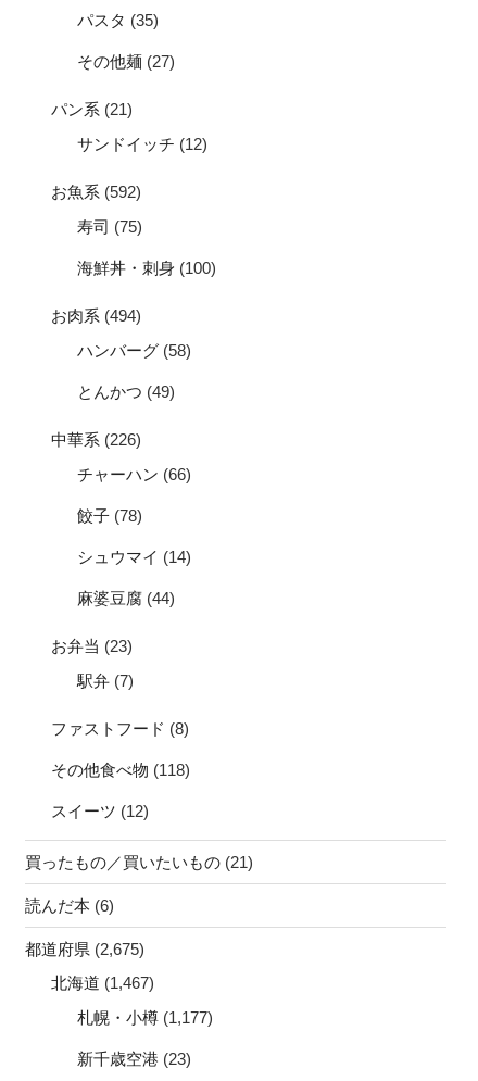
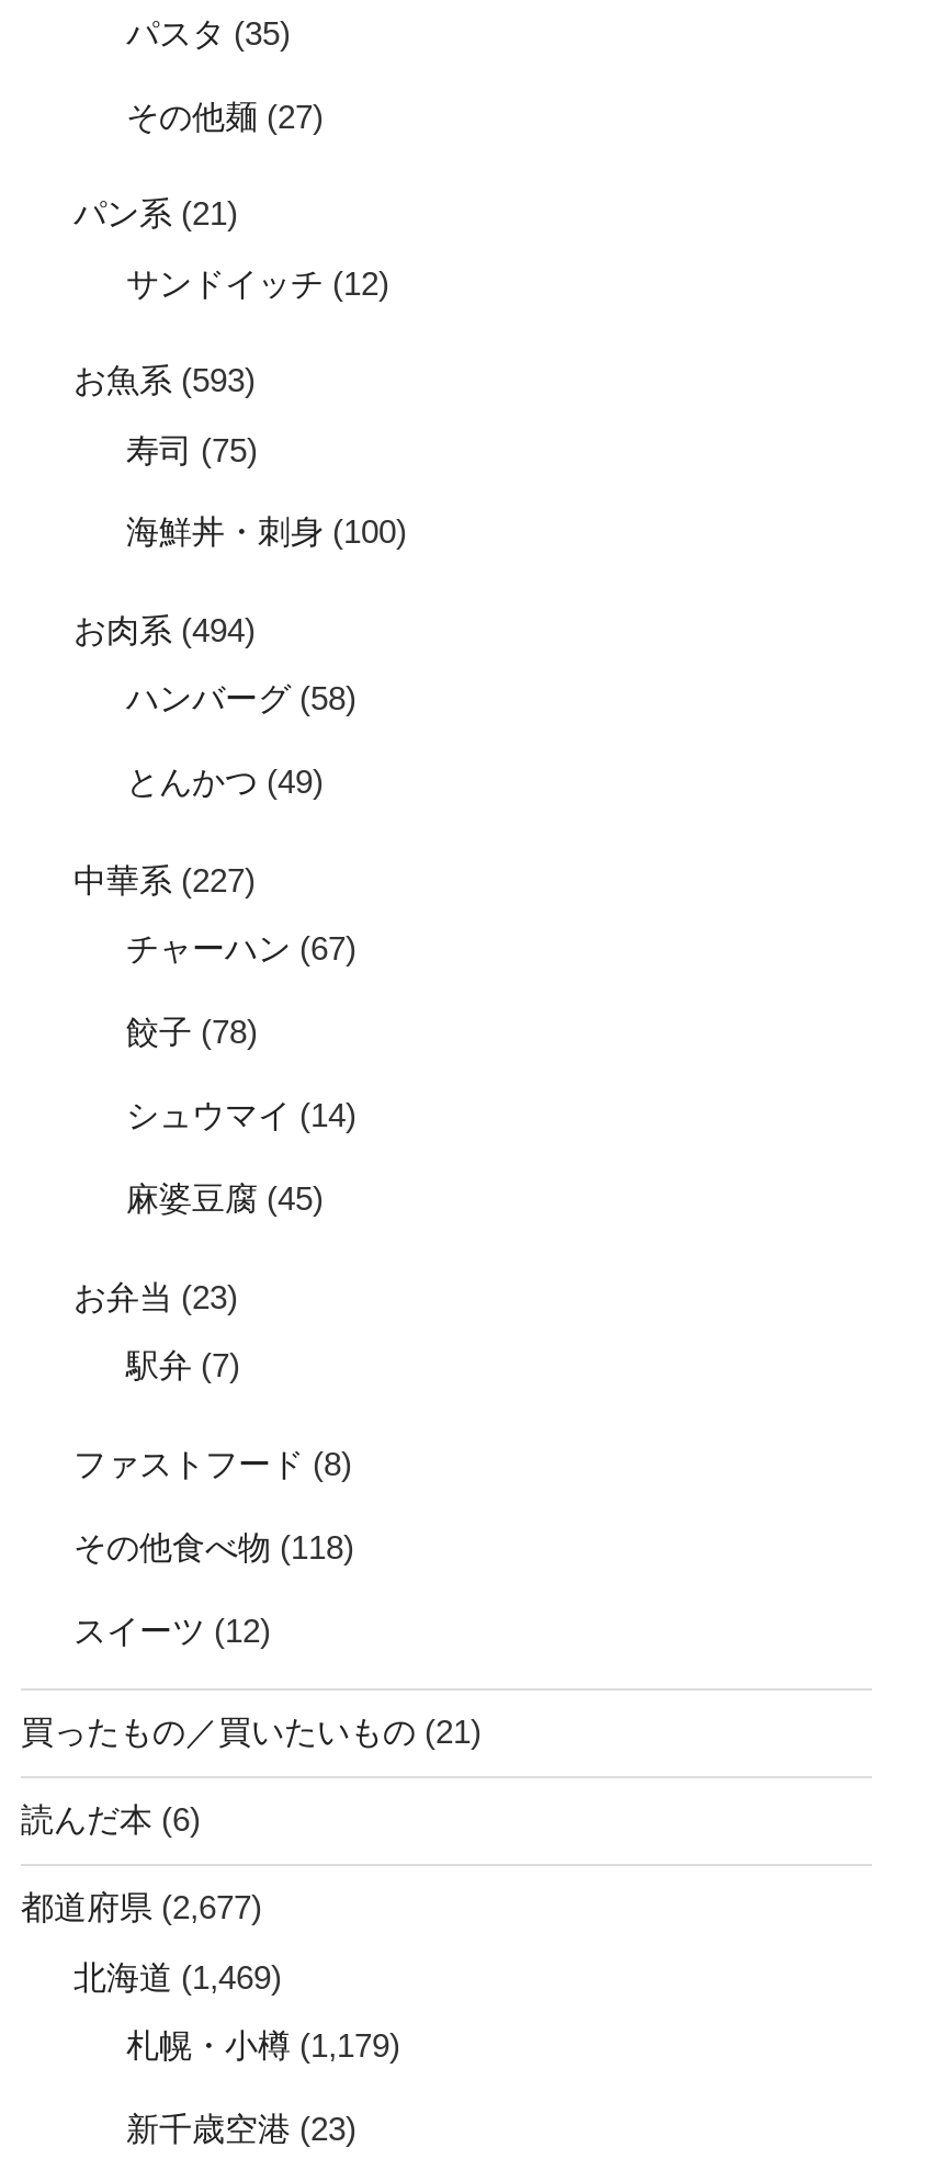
[51,183,141,201] お魚系(592) -> [73,361,256,398] お魚系(593)
[51,430,141,449] 中華系(226) -> [73,861,256,898] 中華系(227)
[77,464,191,483] チャーハン(66) -> [126,930,357,968] チャーハン(67)
[77,588,175,607] 麻婆豆腐(44) -> [126,1180,324,1218] 麻婆豆腐(45)
[25,939,144,958] 都道府県(2,675) -> [21,1889,262,1926] 都道府県(2,677)
[51,973,154,992] 北海道(1,467) -> [73,1958,282,1996] 北海道(1,469)
[77,1008,213,1026] 札幌・小樽(1,177) -> [126,2027,400,2065] 札幌・小樽(1,179)

